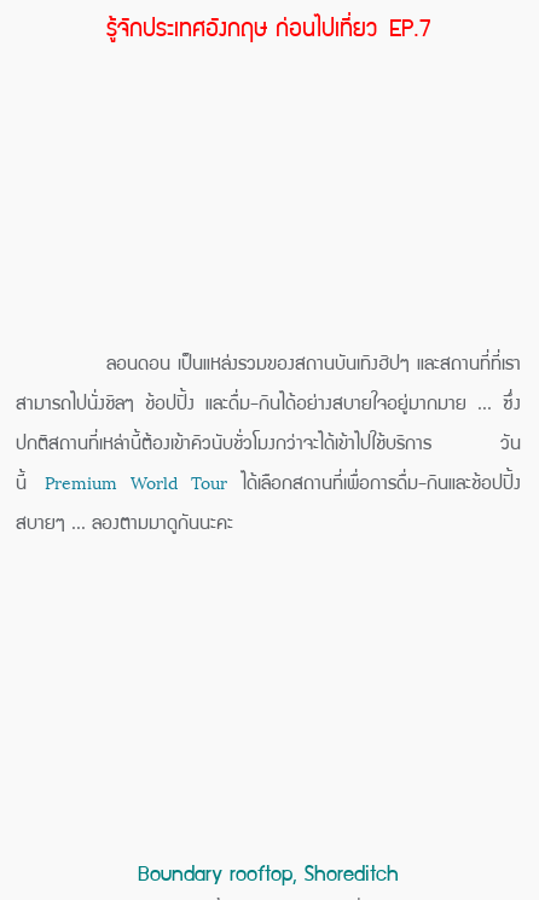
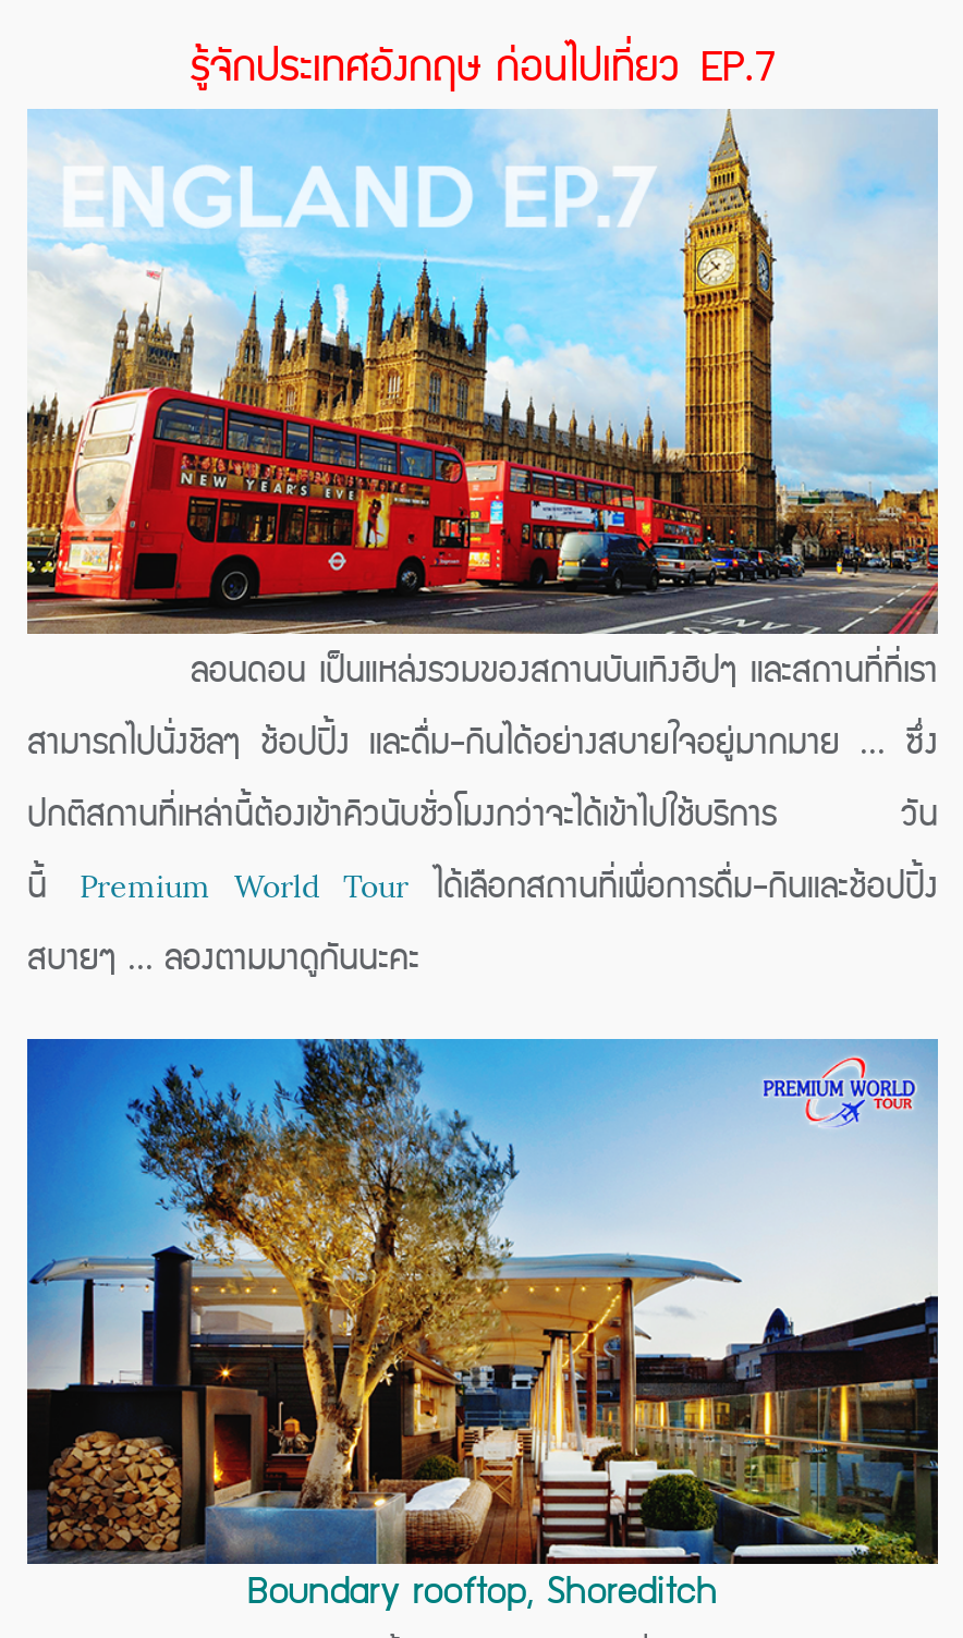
none -> [25,107,940,636] [image]
none -> [25,1037,940,1566] [image]

